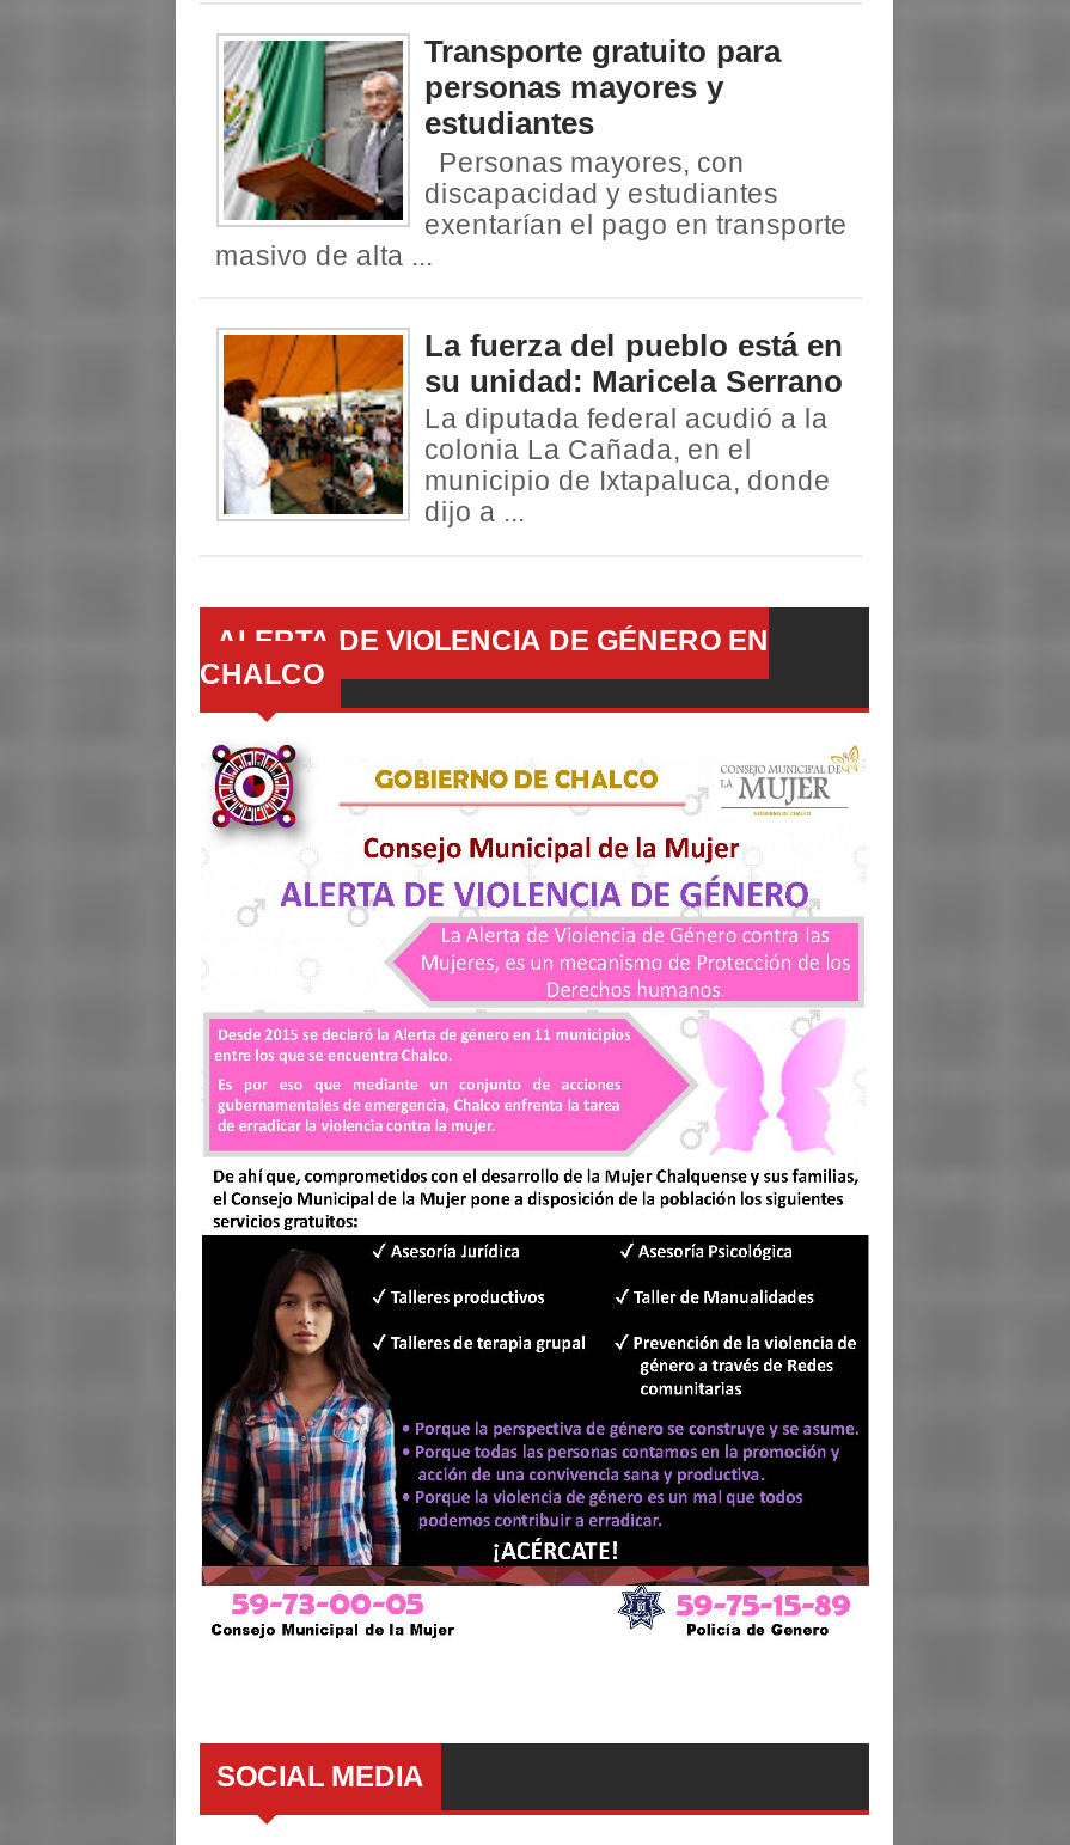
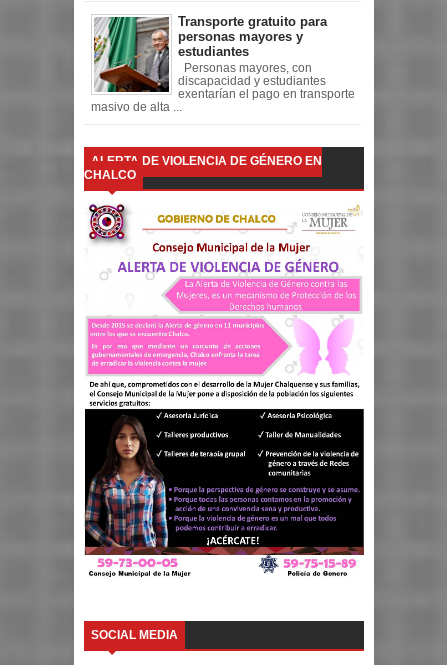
[221,327,843,527] [image] | La fuerza del pueblo está en | su unidad: Maricela Serrano | La diputada federal acudió a la | colonia La Cañada, en el | municipio de Ixtapaluca, donde | dijo a ... -> none

